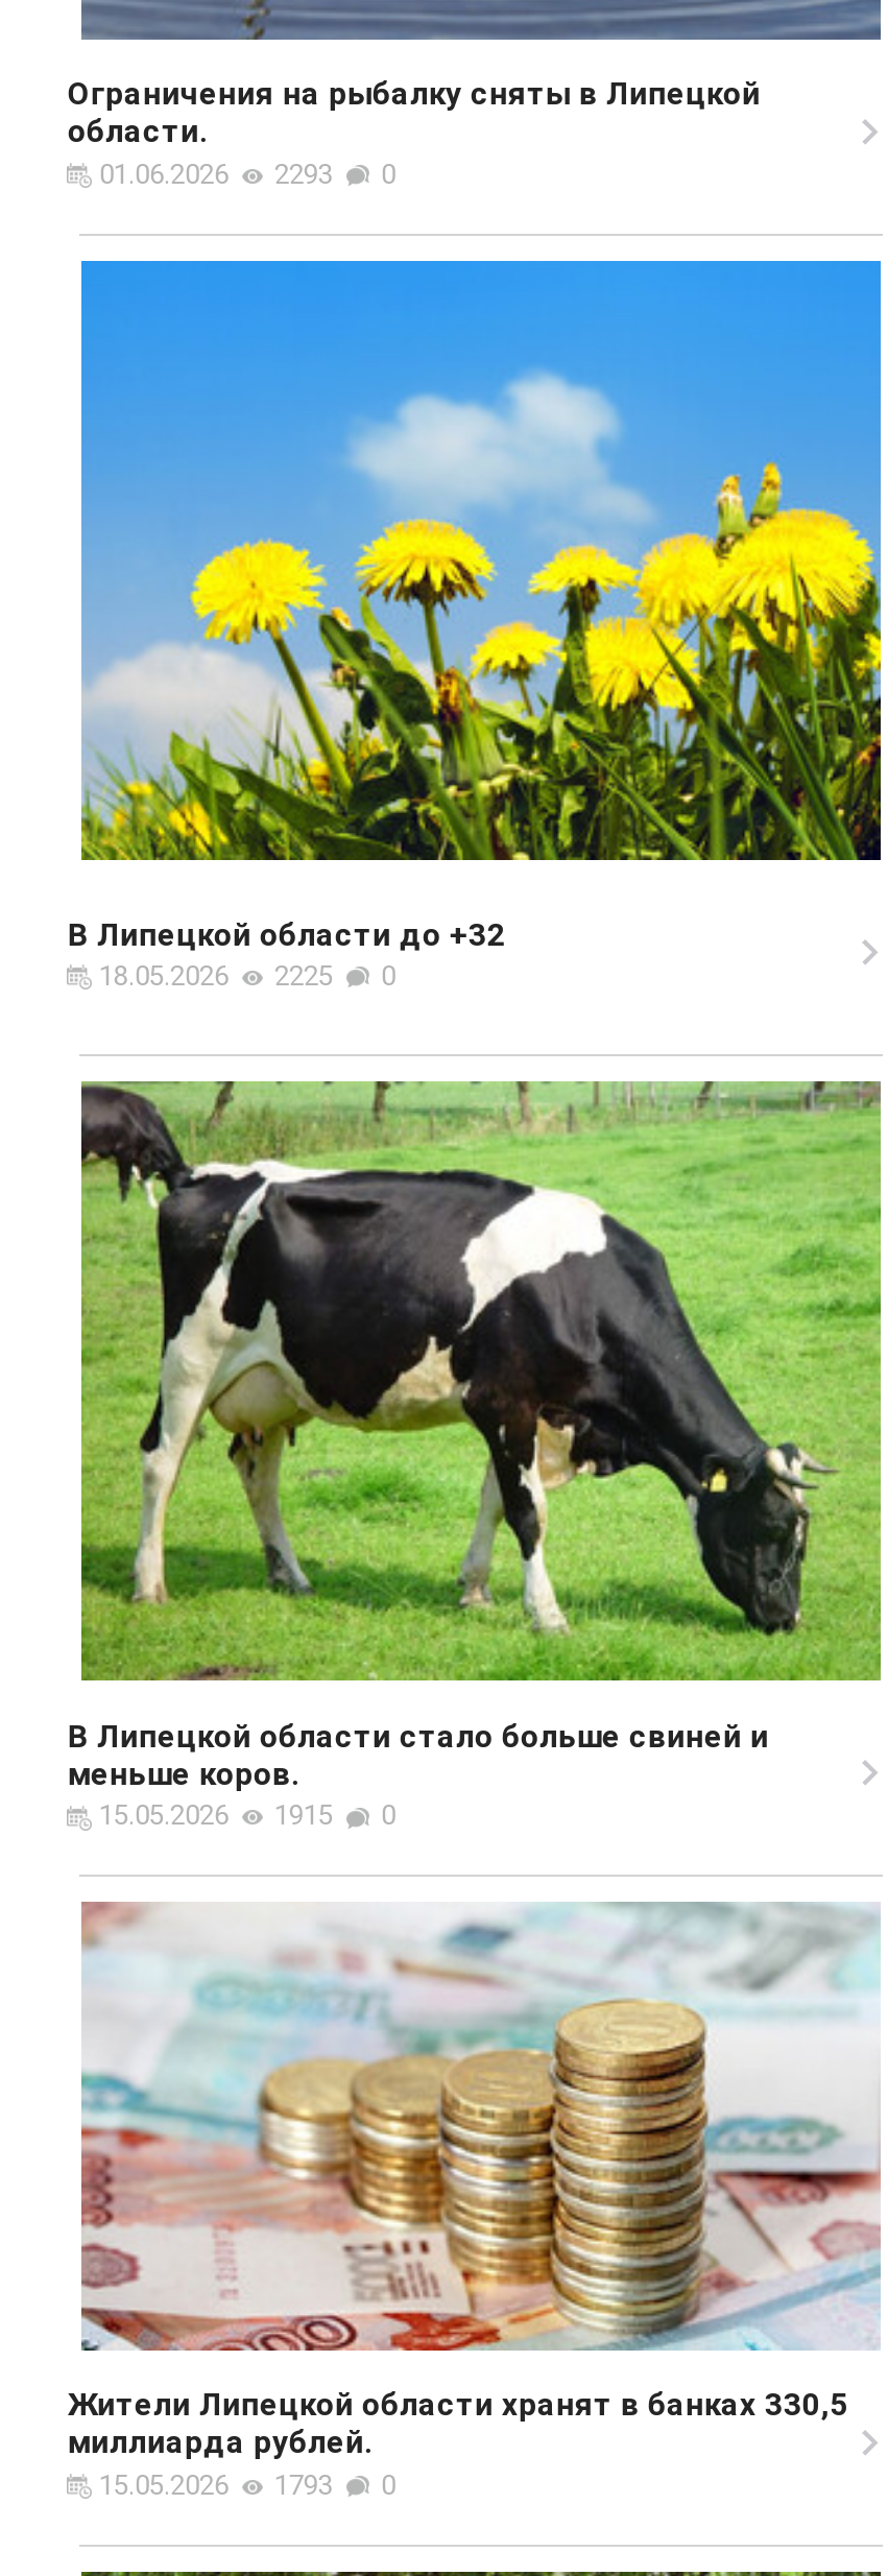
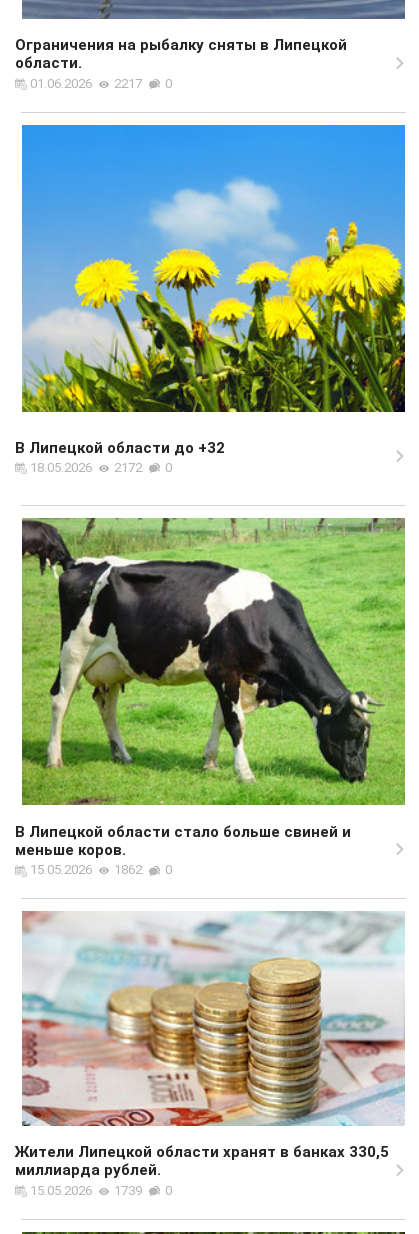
[99,158,395,189] 01.06.2026 2293 0 -> [30,76,172,91] 01.06.2026 2217 0
[99,960,395,991] 18.05.2026 2225 0 -> [30,460,172,475] 18.05.2026 2172 0
[99,1800,395,1831] 15.05.2026 1915 0 -> [30,862,172,877] 15.05.2026 1862 0
[99,2469,395,2500] 15.05.2026 1793 0 -> [30,1183,172,1198] 15.05.2026 1739 0

